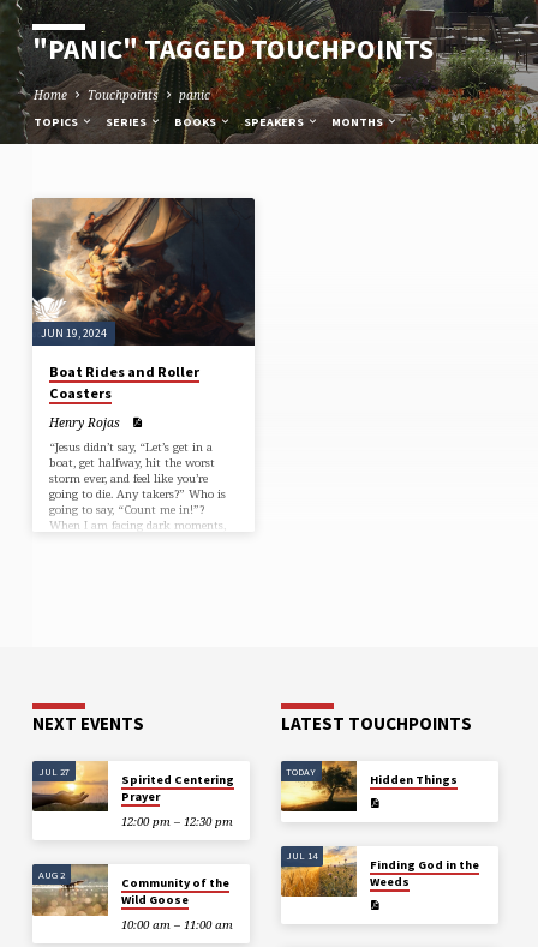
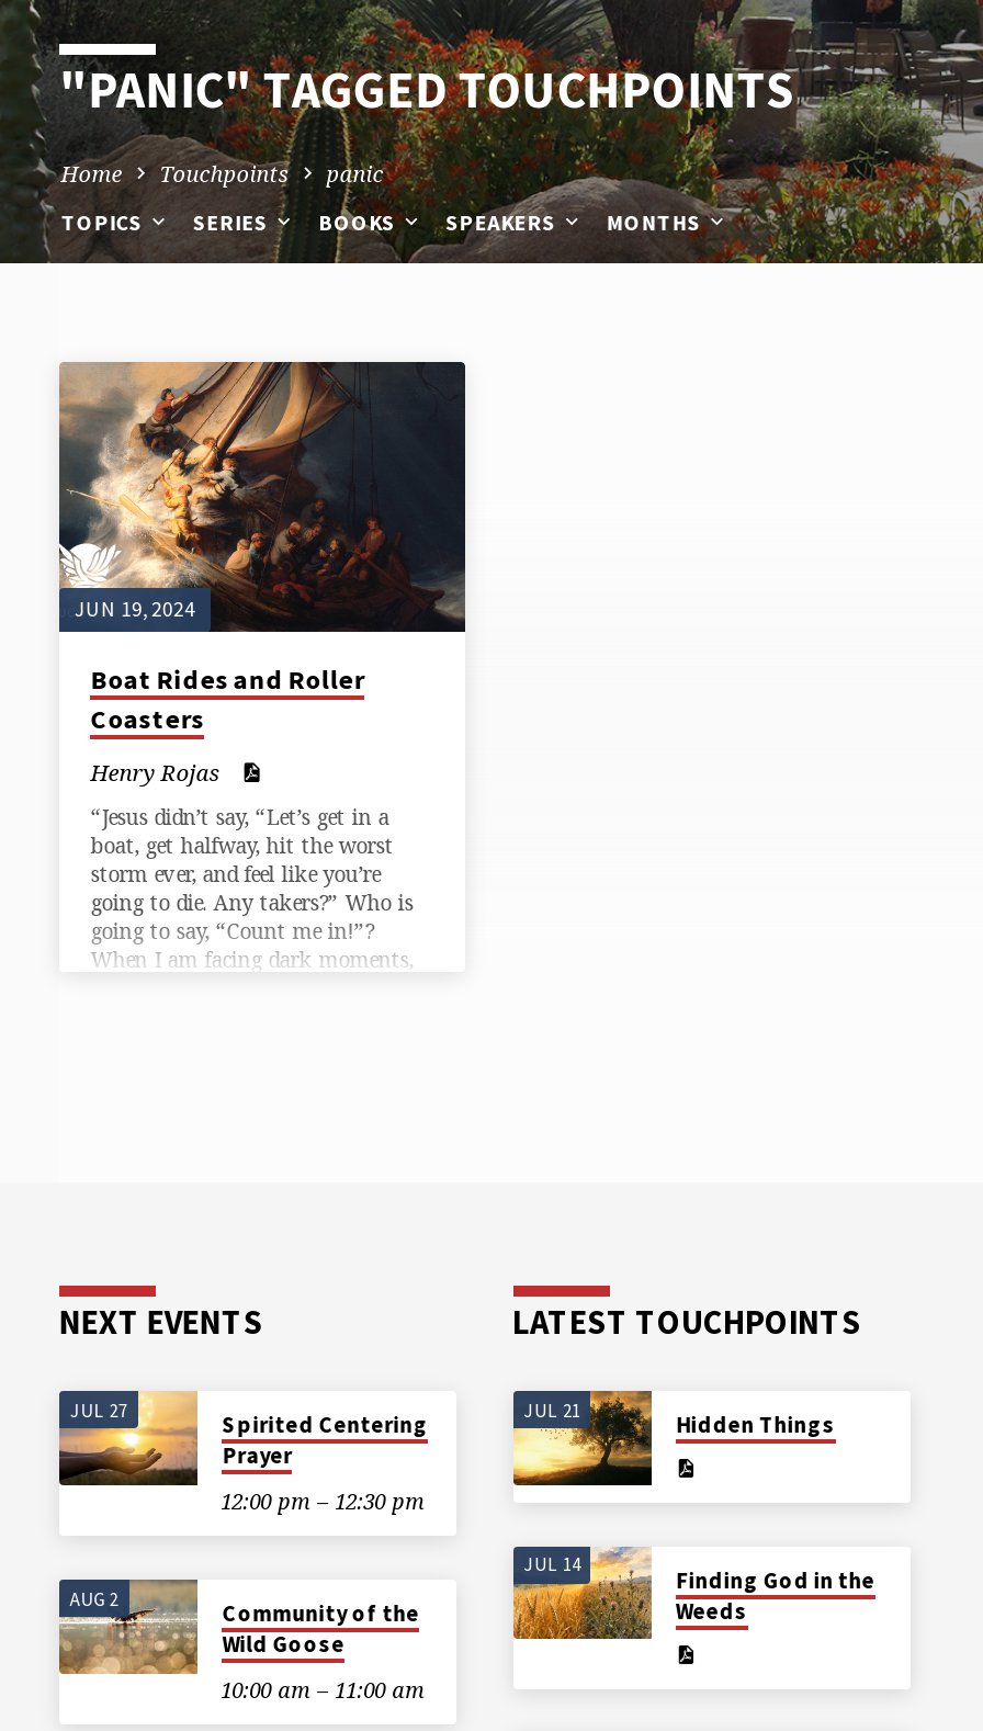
[286,764,316,777] TODAY -> [523,1397,580,1421] JUL 21

